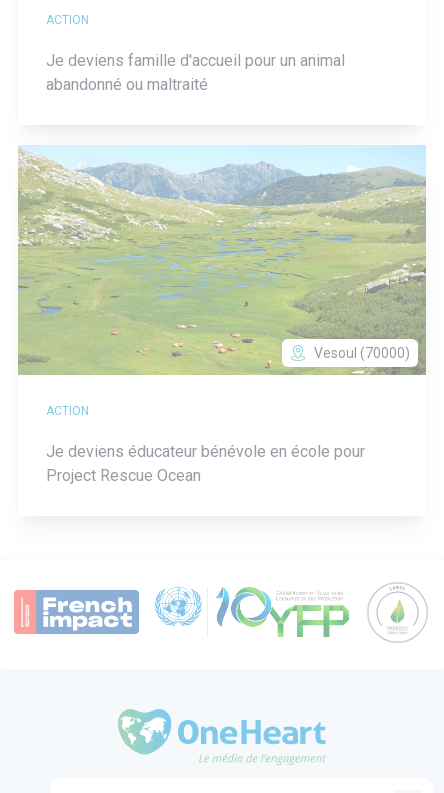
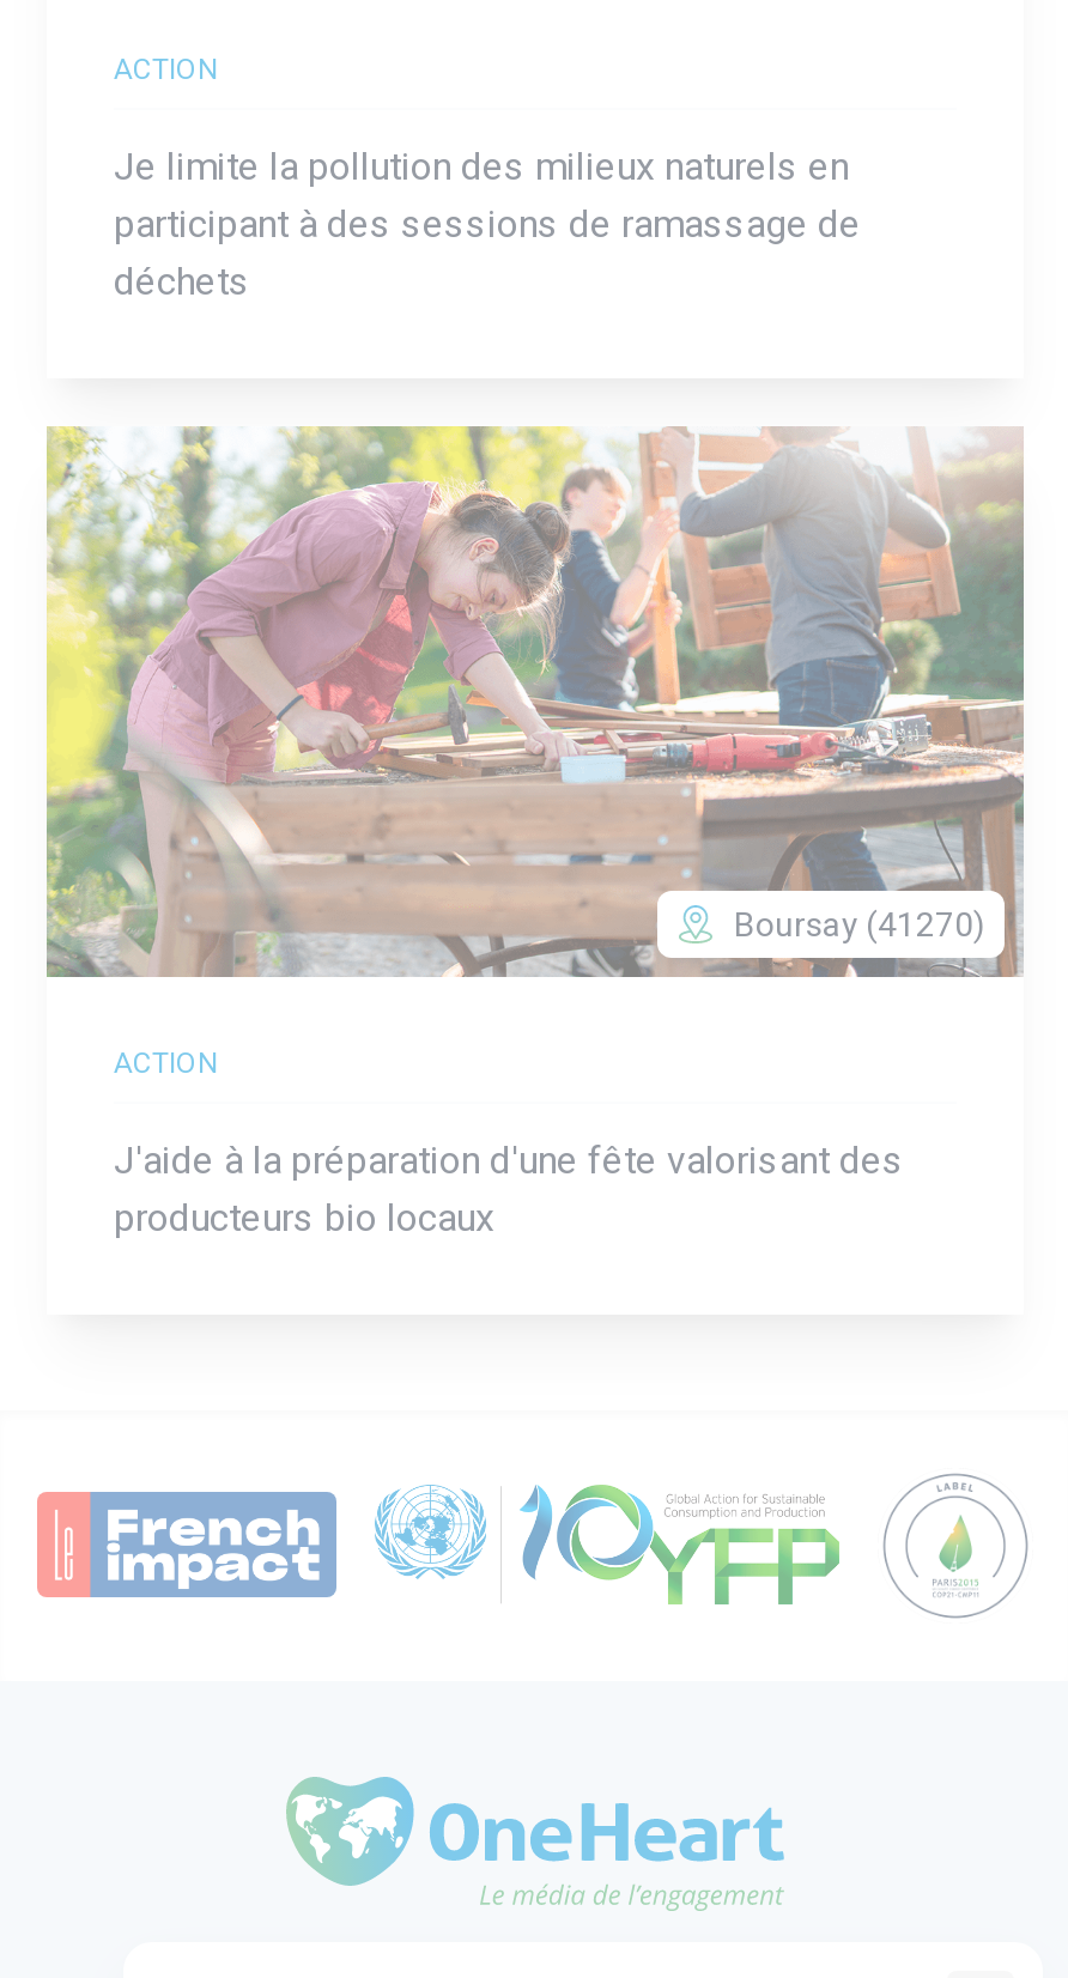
[46,51,345,94] Je deviens famille d'accueil pour un animal | abandonné ou maltraité -> [114,144,861,304] Je limite la pollution des milieux naturels en | participant à des sessions de ramassage de | déchets
[17,144,427,376] [image] | Vesoul (70000) -> [44,424,1026,979] [image] | Boursay (41270)
[46,441,365,484] Je deviens éducateur bénévole en école pour | Project Rescue Ocean -> [114,1136,904,1239] J'aide à la préparation d'une fête valorisant des | producteurs bio locaux

